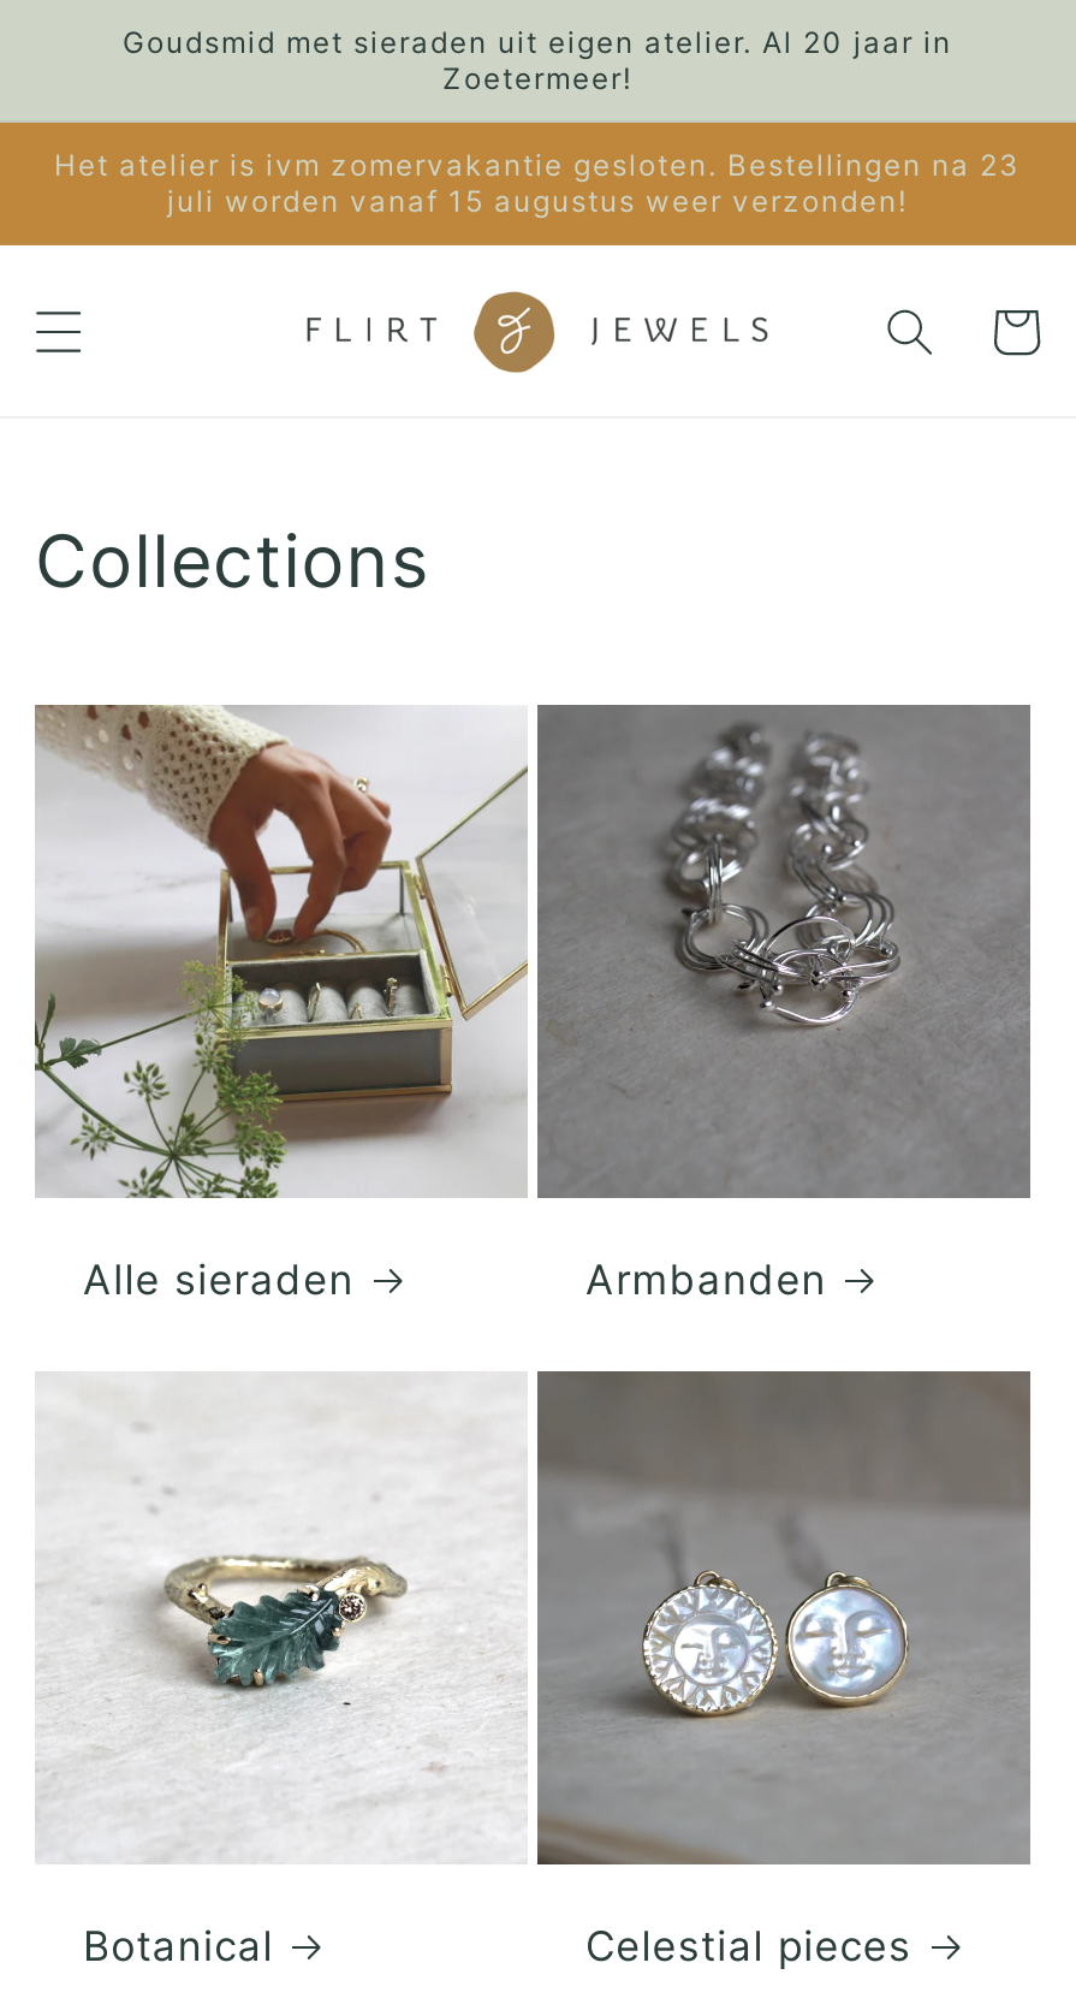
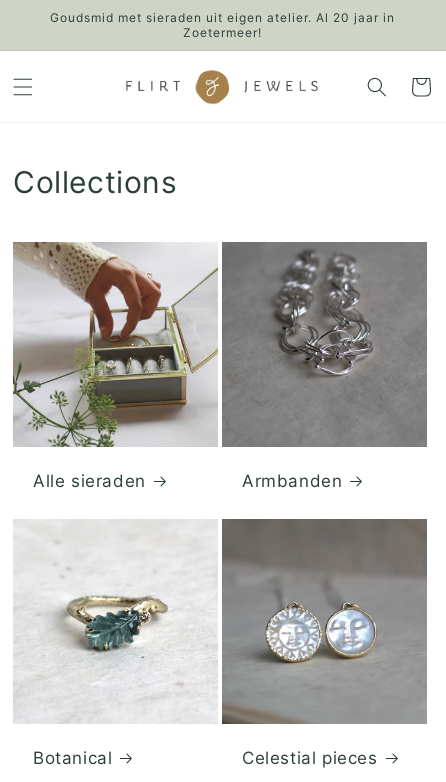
[54,147,1021,219] Het atelier is ivm zomervakantie gesloten. Bestellingen na 23 | juli worden vanaf 15 augustus weer verzonden! -> none

